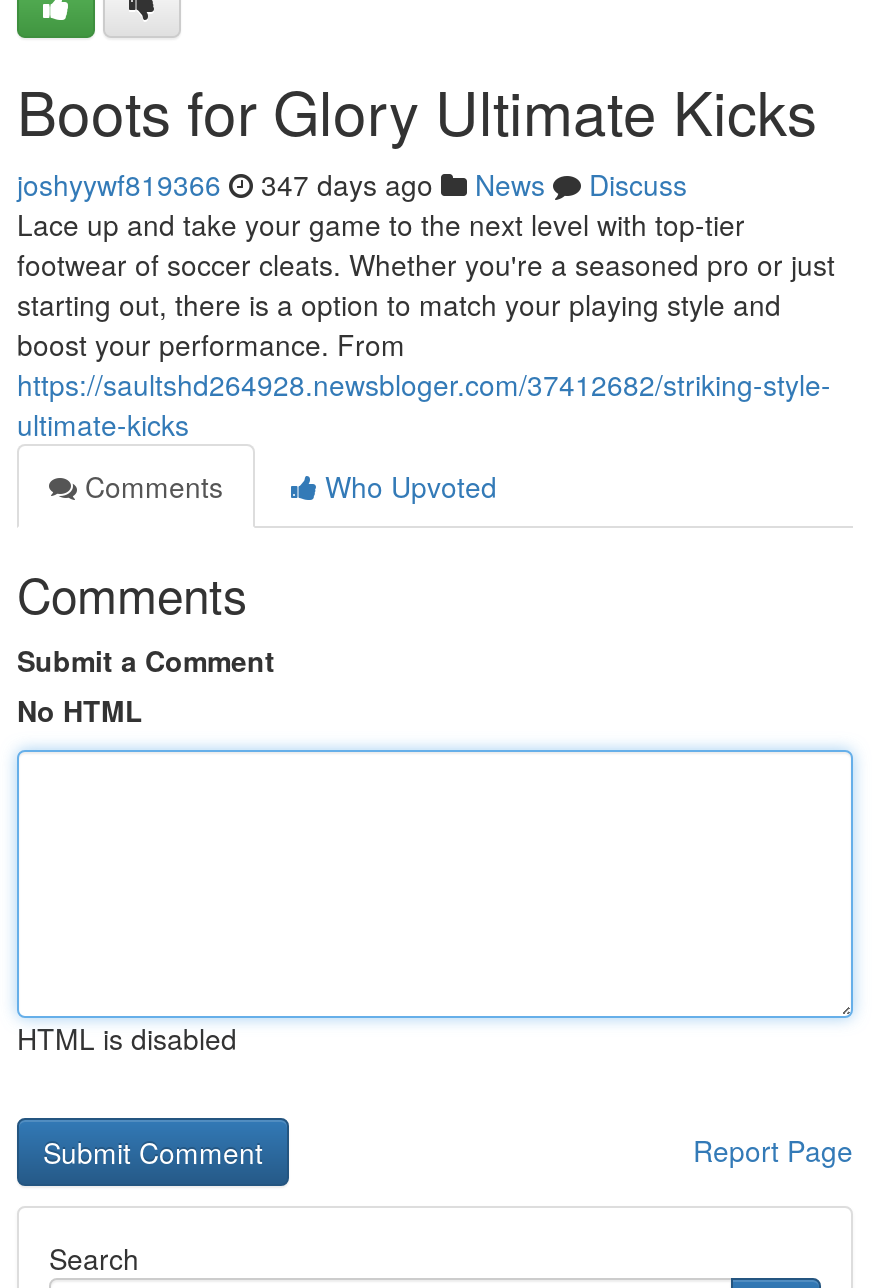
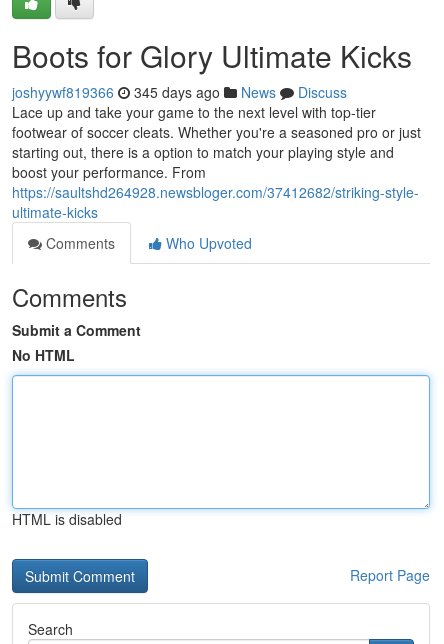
[17,164,687,204] joshyywf819366 347 days ago News Discuss -> [12,82,347,102] joshyywf819366 345 days ago News Discuss

